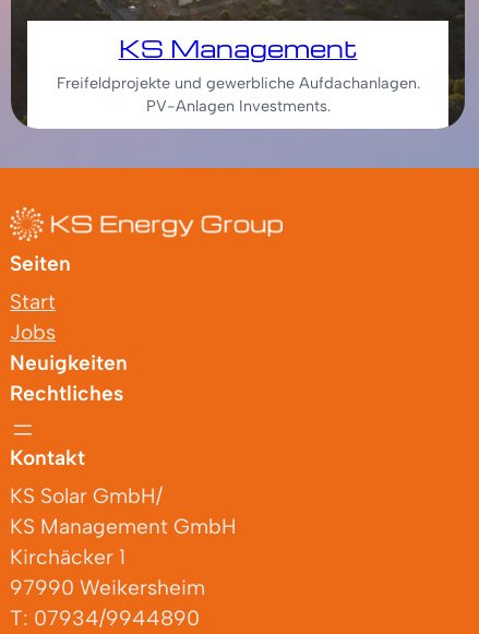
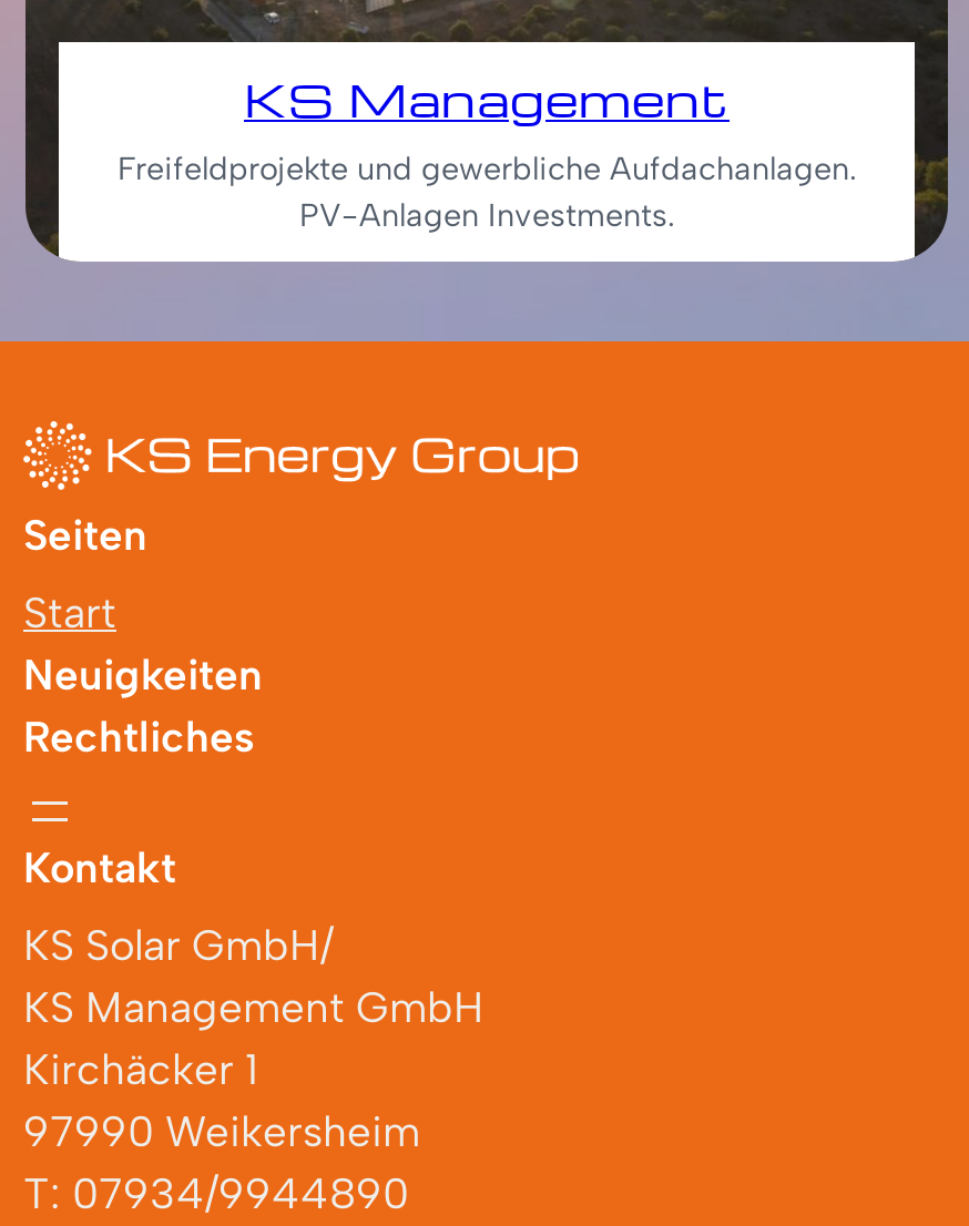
[10,320,56,345] Jobs -> none

